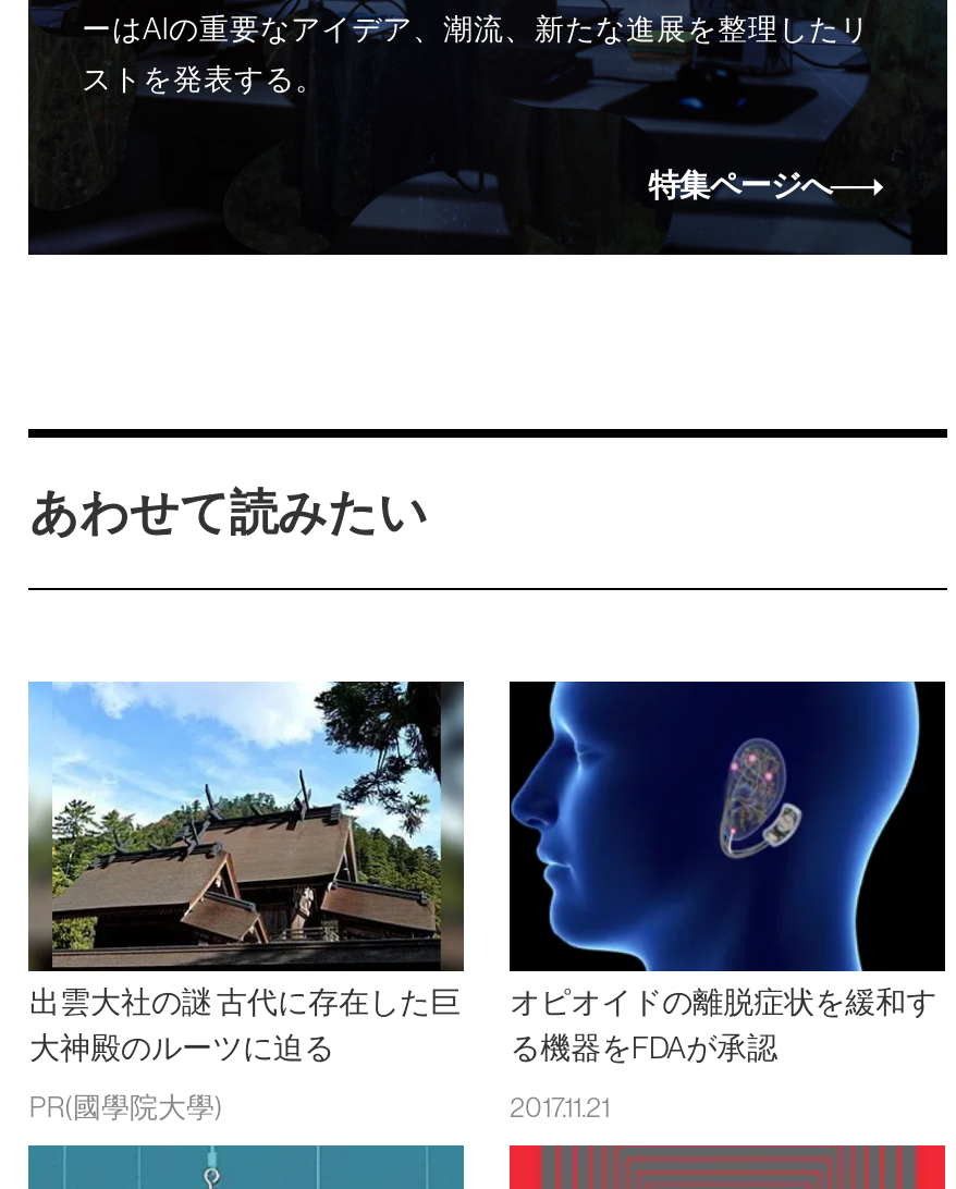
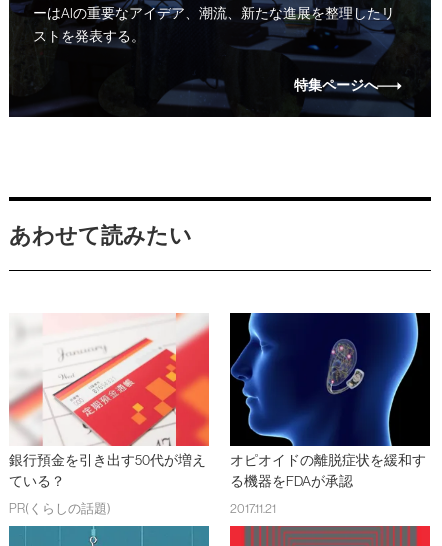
[26,679,466,1066] [image] | 出雲大社の謎 古代に存在した巨 | 大神殿のルーツに迫る -> [9,313,210,489] [image] | 銀行預金を引き出す50代が増え | ている？
[29,1091,223,1124] PR(國學院大學) -> [9,501,111,516] PR(くらしの話題)

